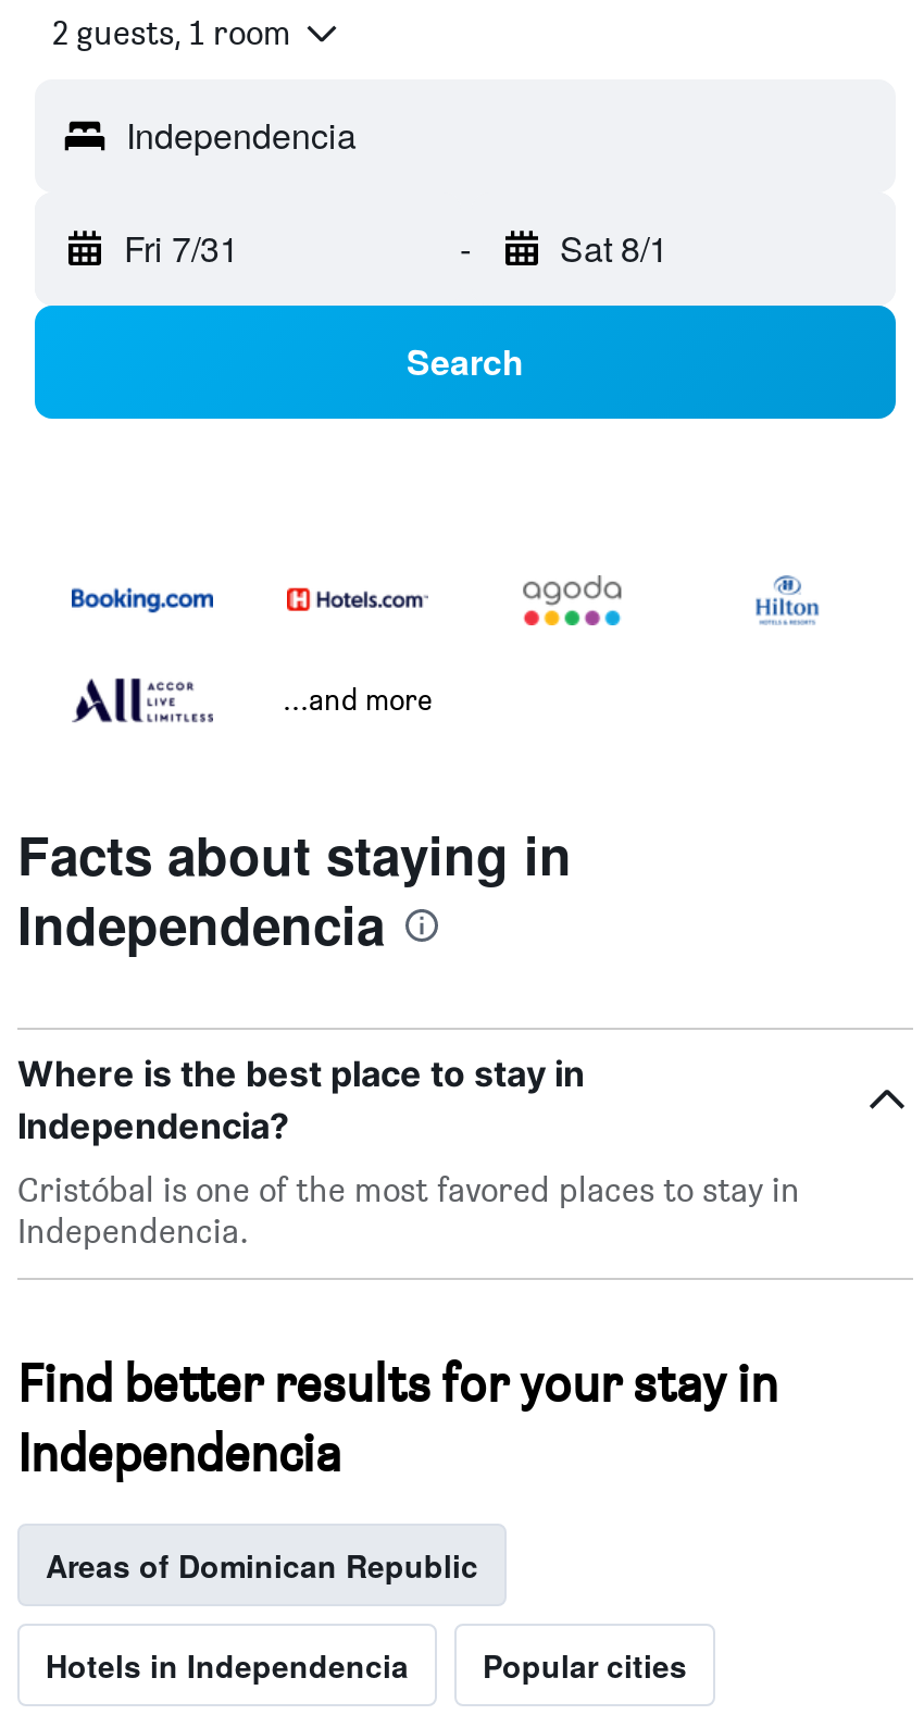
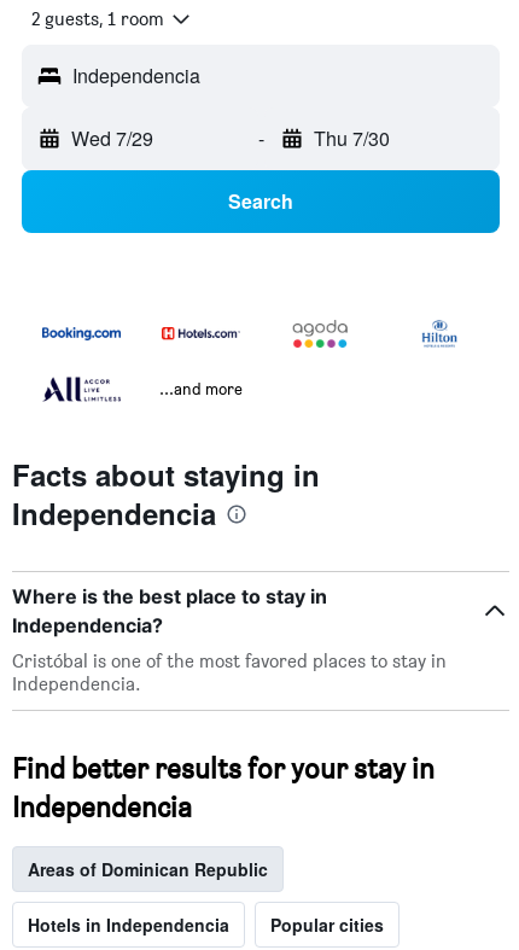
[124,223,239,273] Fri 7/31 -> [71,125,153,152] Wed 7/29
[560,223,669,273] Sat 8/1 -> [313,125,389,152] Thu 7/30

